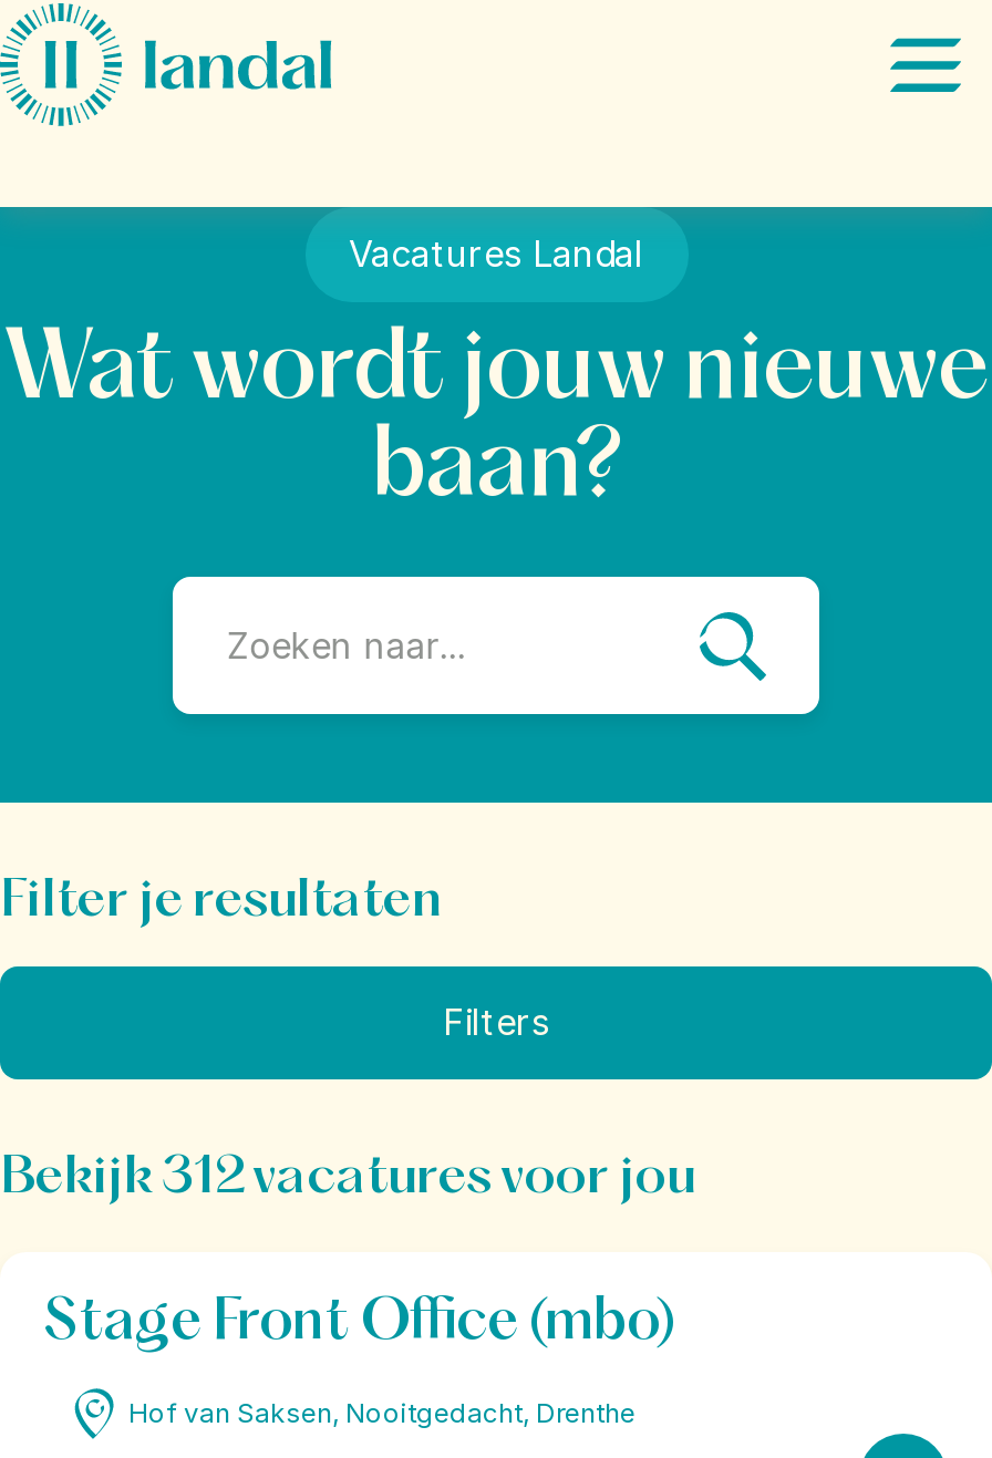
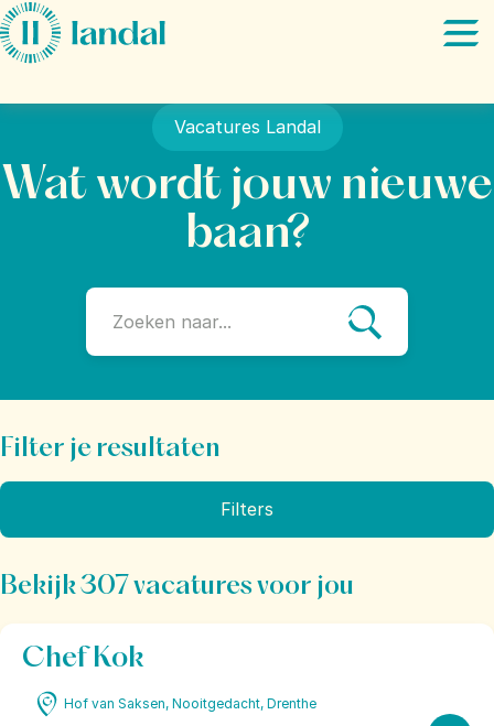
[0,1155,695,1203] Bekijk 312 vacatures voor jou -> [0,575,354,599] Bekijk 307 vacatures voor jou
[44,1296,675,1352] Stage Front Office (mbo) -> [22,646,144,673] Chef Kok

